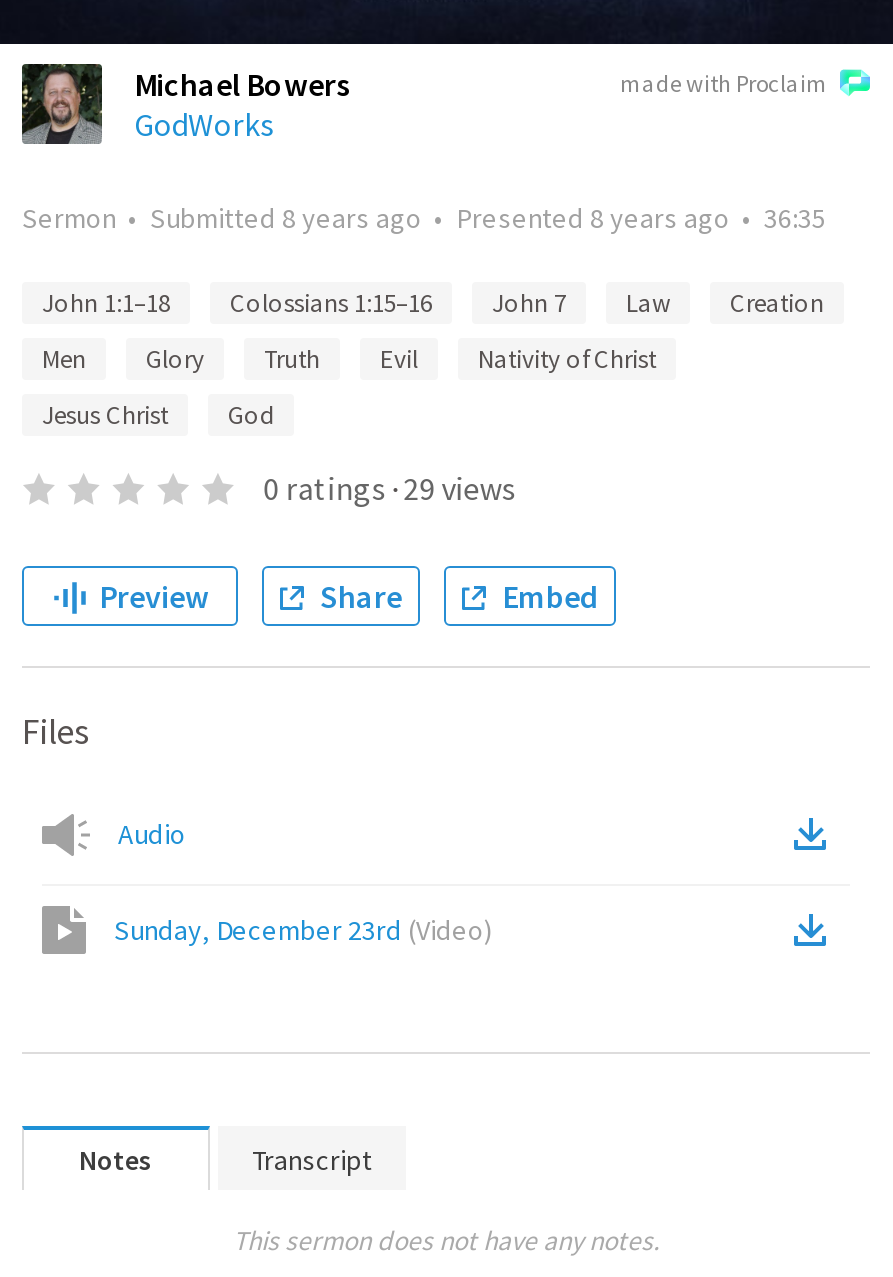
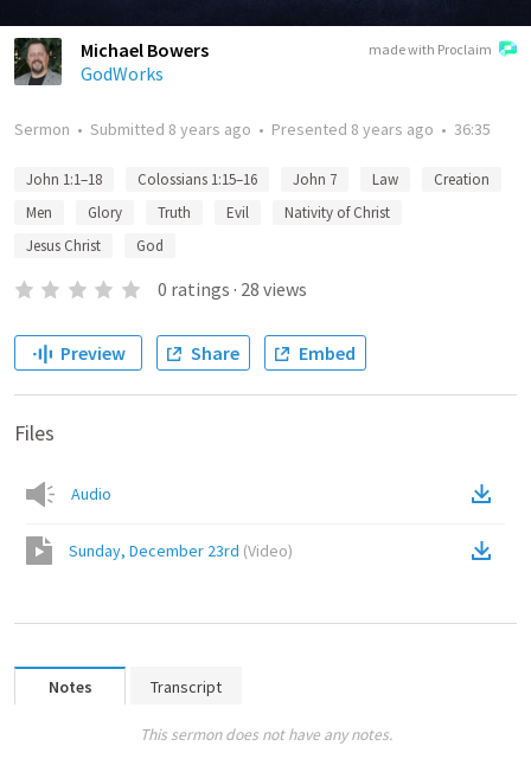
[263,468,515,508] 0 ratings · 29 views -> [157,277,307,301] 0 ratings · 28 views

